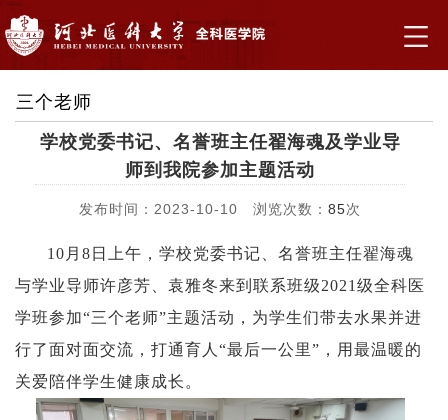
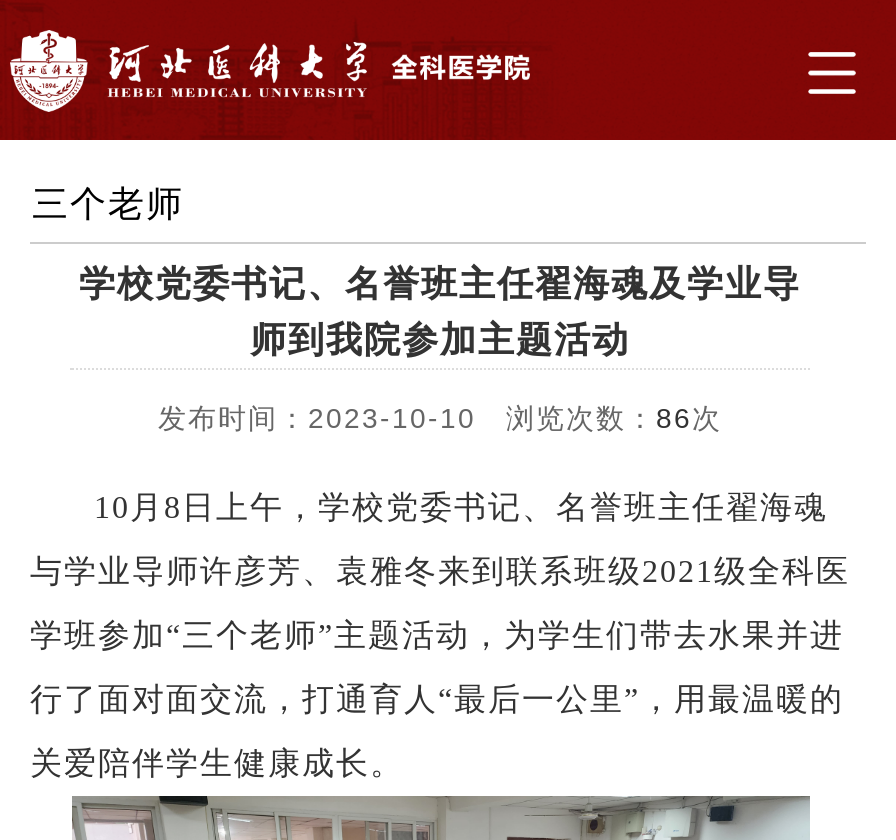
[79,201,361,217] 发布时间：2023-10-10 浏览次数：85次 -> [158,402,722,434] 发布时间：2023-10-10 浏览次数：86次

